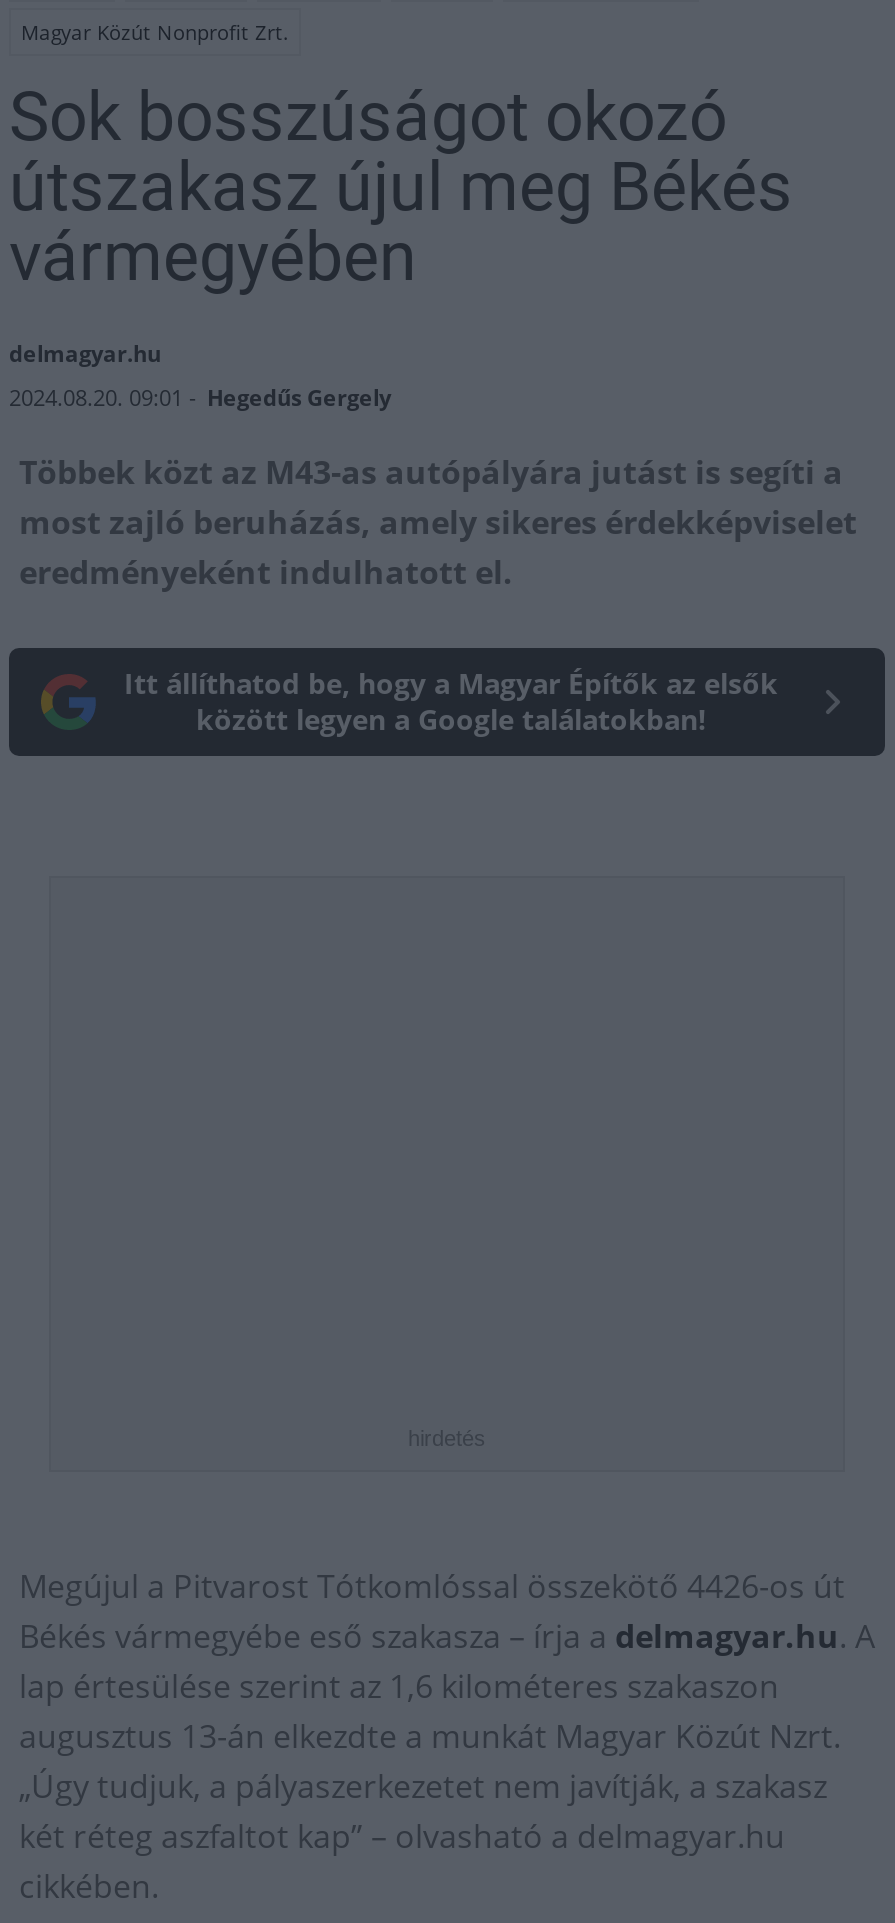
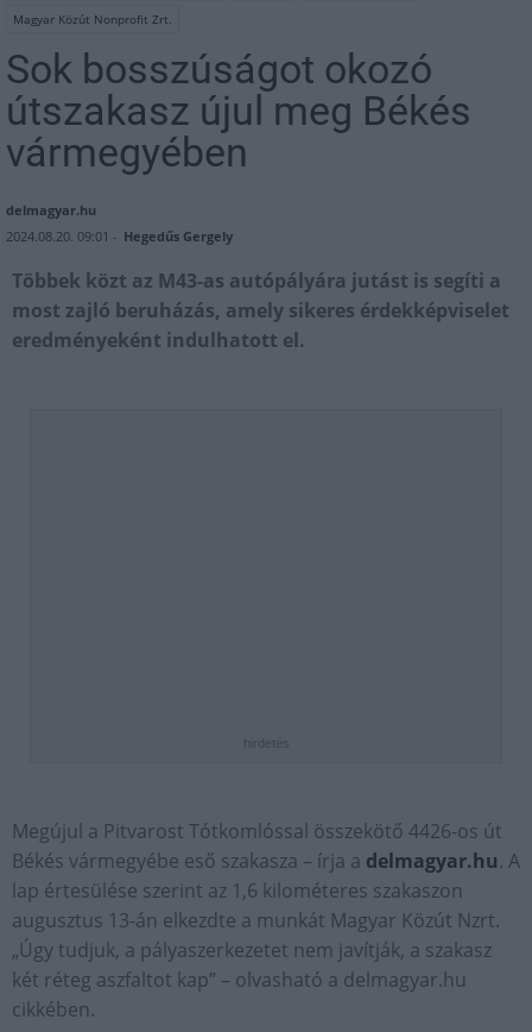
[124,665,778,739] Itt állíthatod be, hogy a Magyar Építők az elsők | között legyen a Google találatokban! -> none

